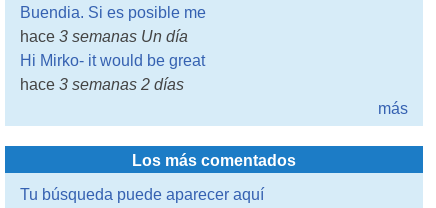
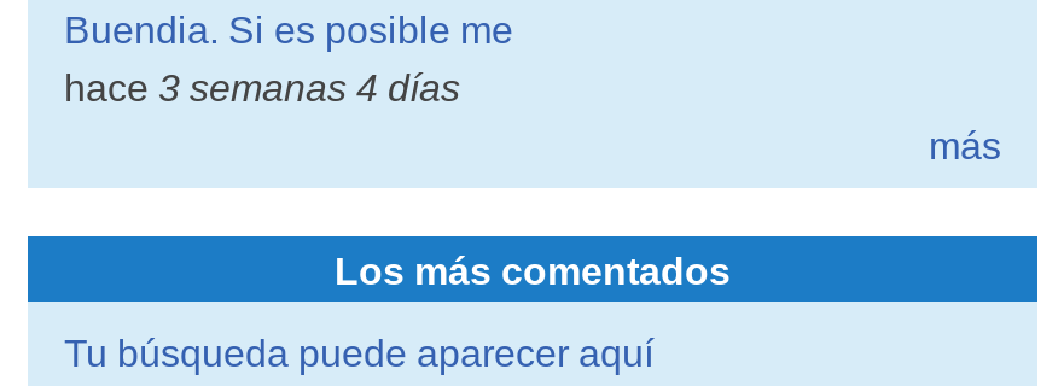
[20,28,205,93] hace 3 semanas Un día | Hi Mirko- it would be great | hace 3 semanas 2 días -> [64,67,460,108] hace 3 semanas 4 días

